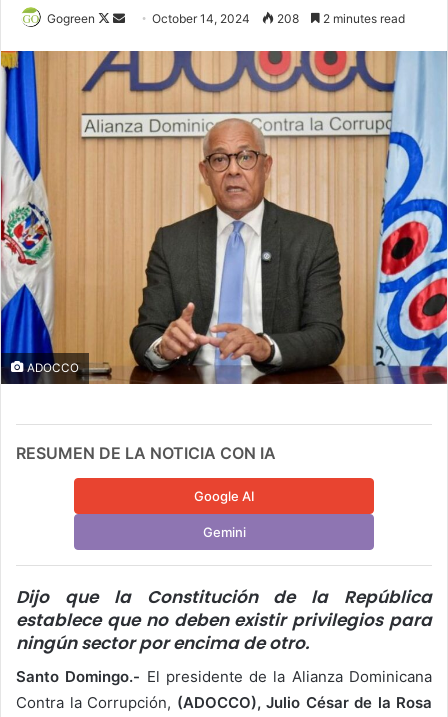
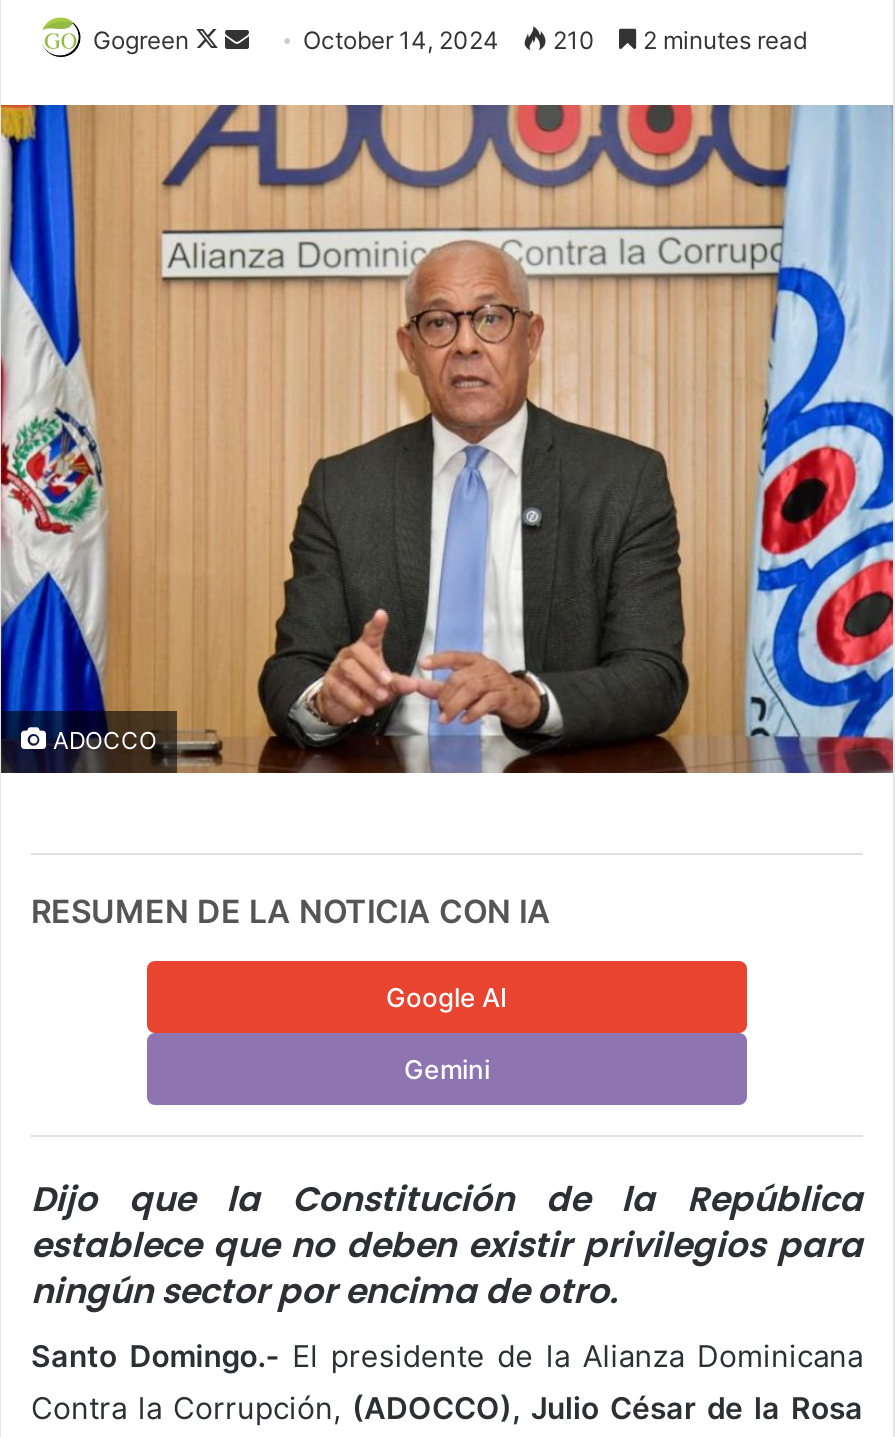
[274,11,299,26] 208 -> [547,25,595,55] 210

